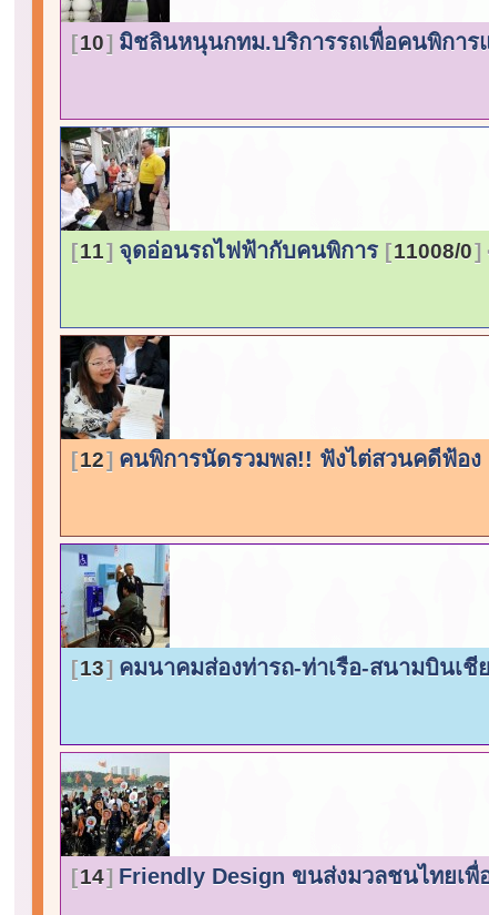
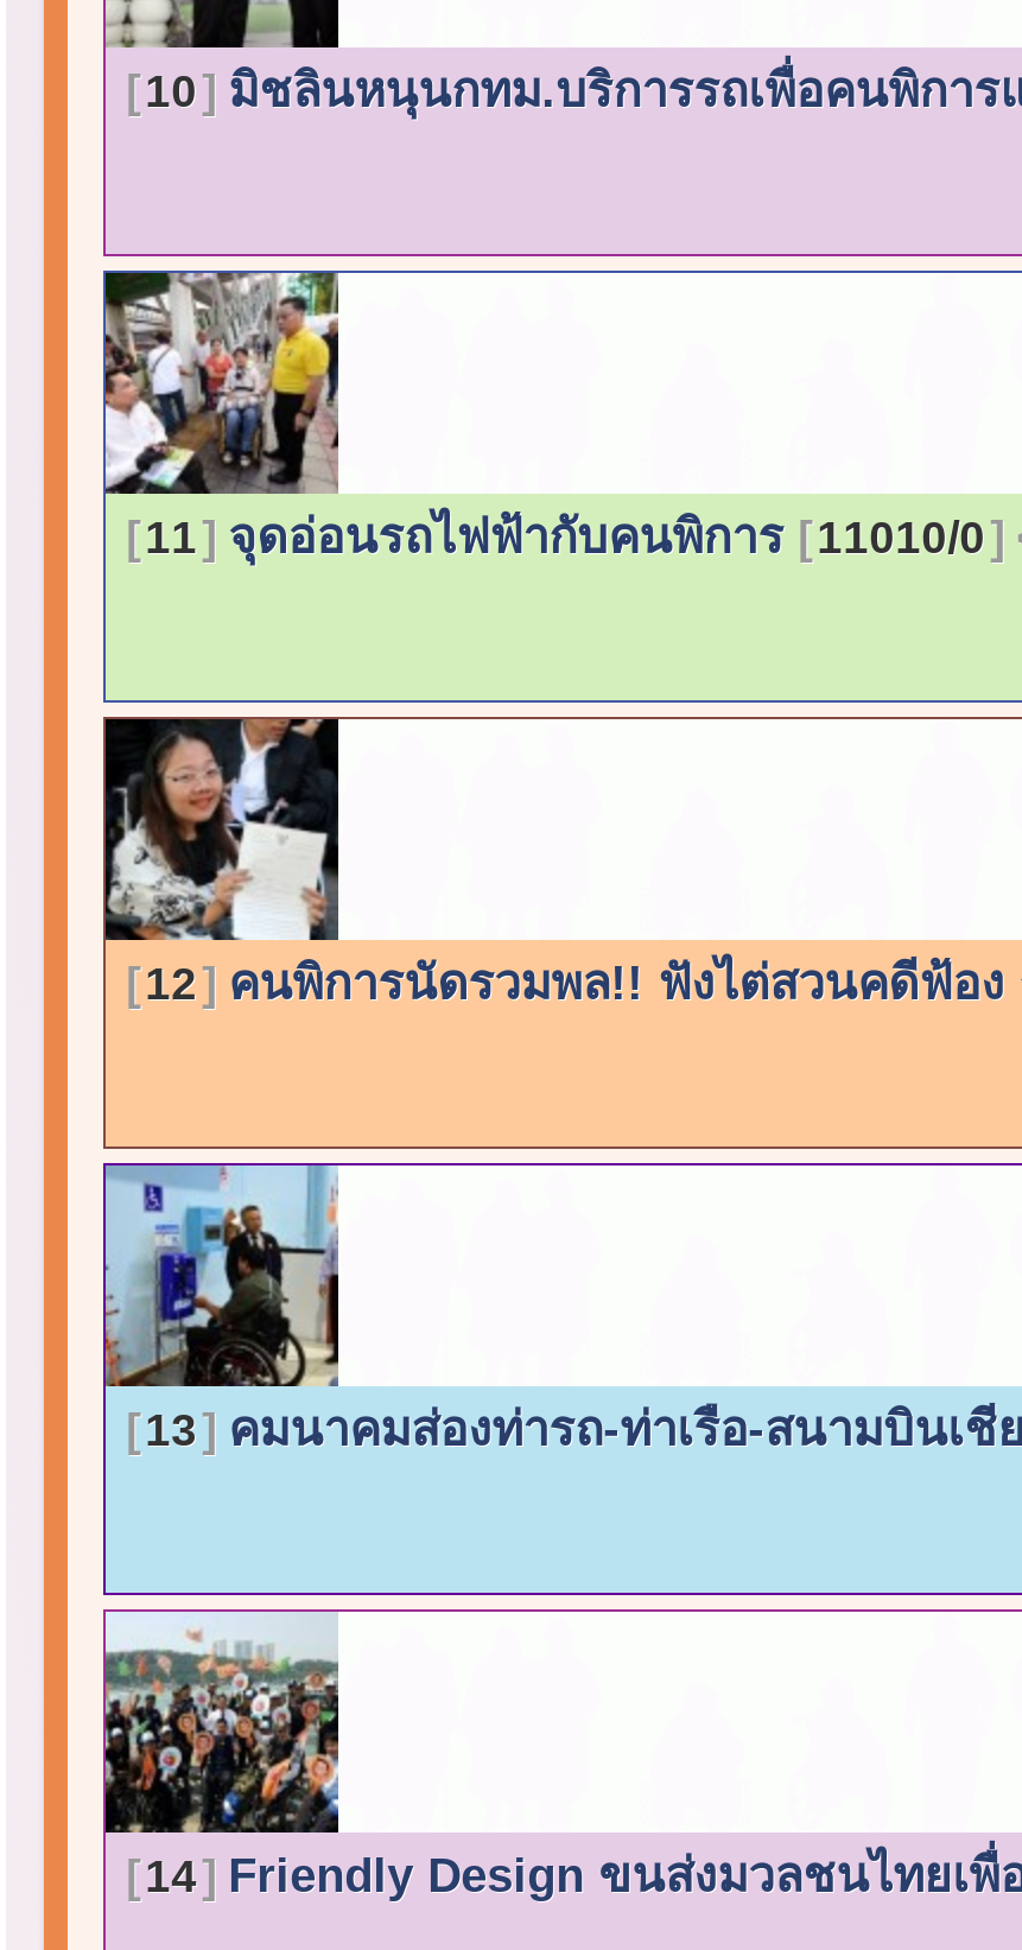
[118,238,472,262] จุดอ่อนรถไฟฟ้ากับคนพิการ 11008/0 -> [228,509,985,561] จุดอ่อนรถไฟฟ้ากับคนพิการ 11010/0

